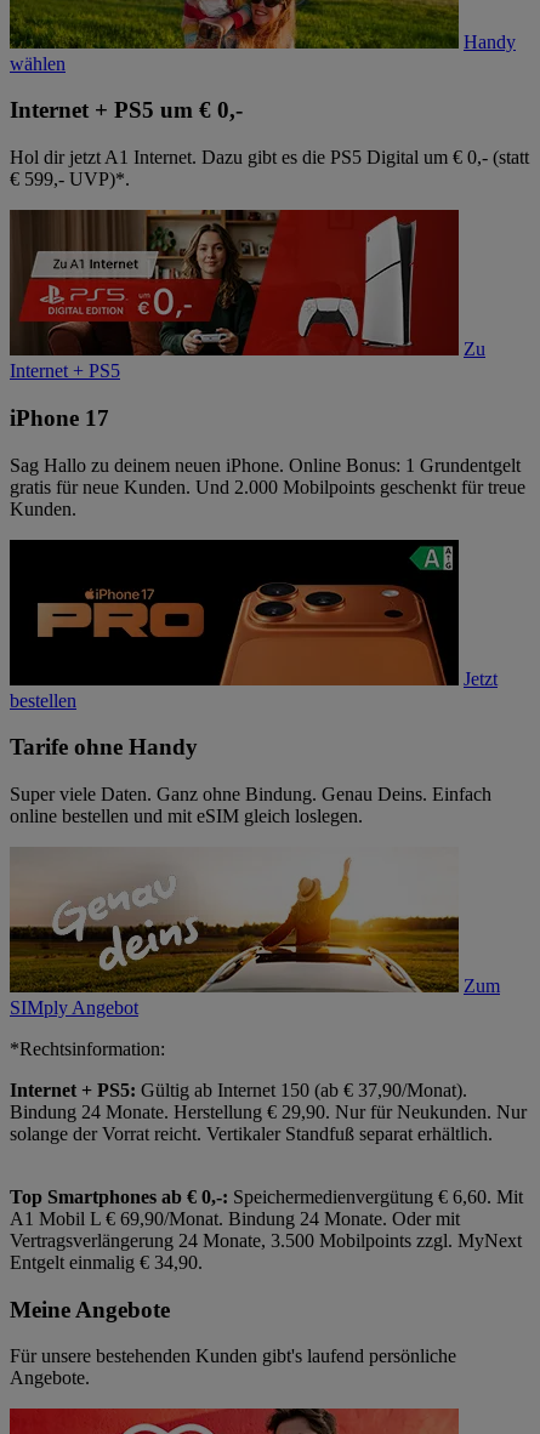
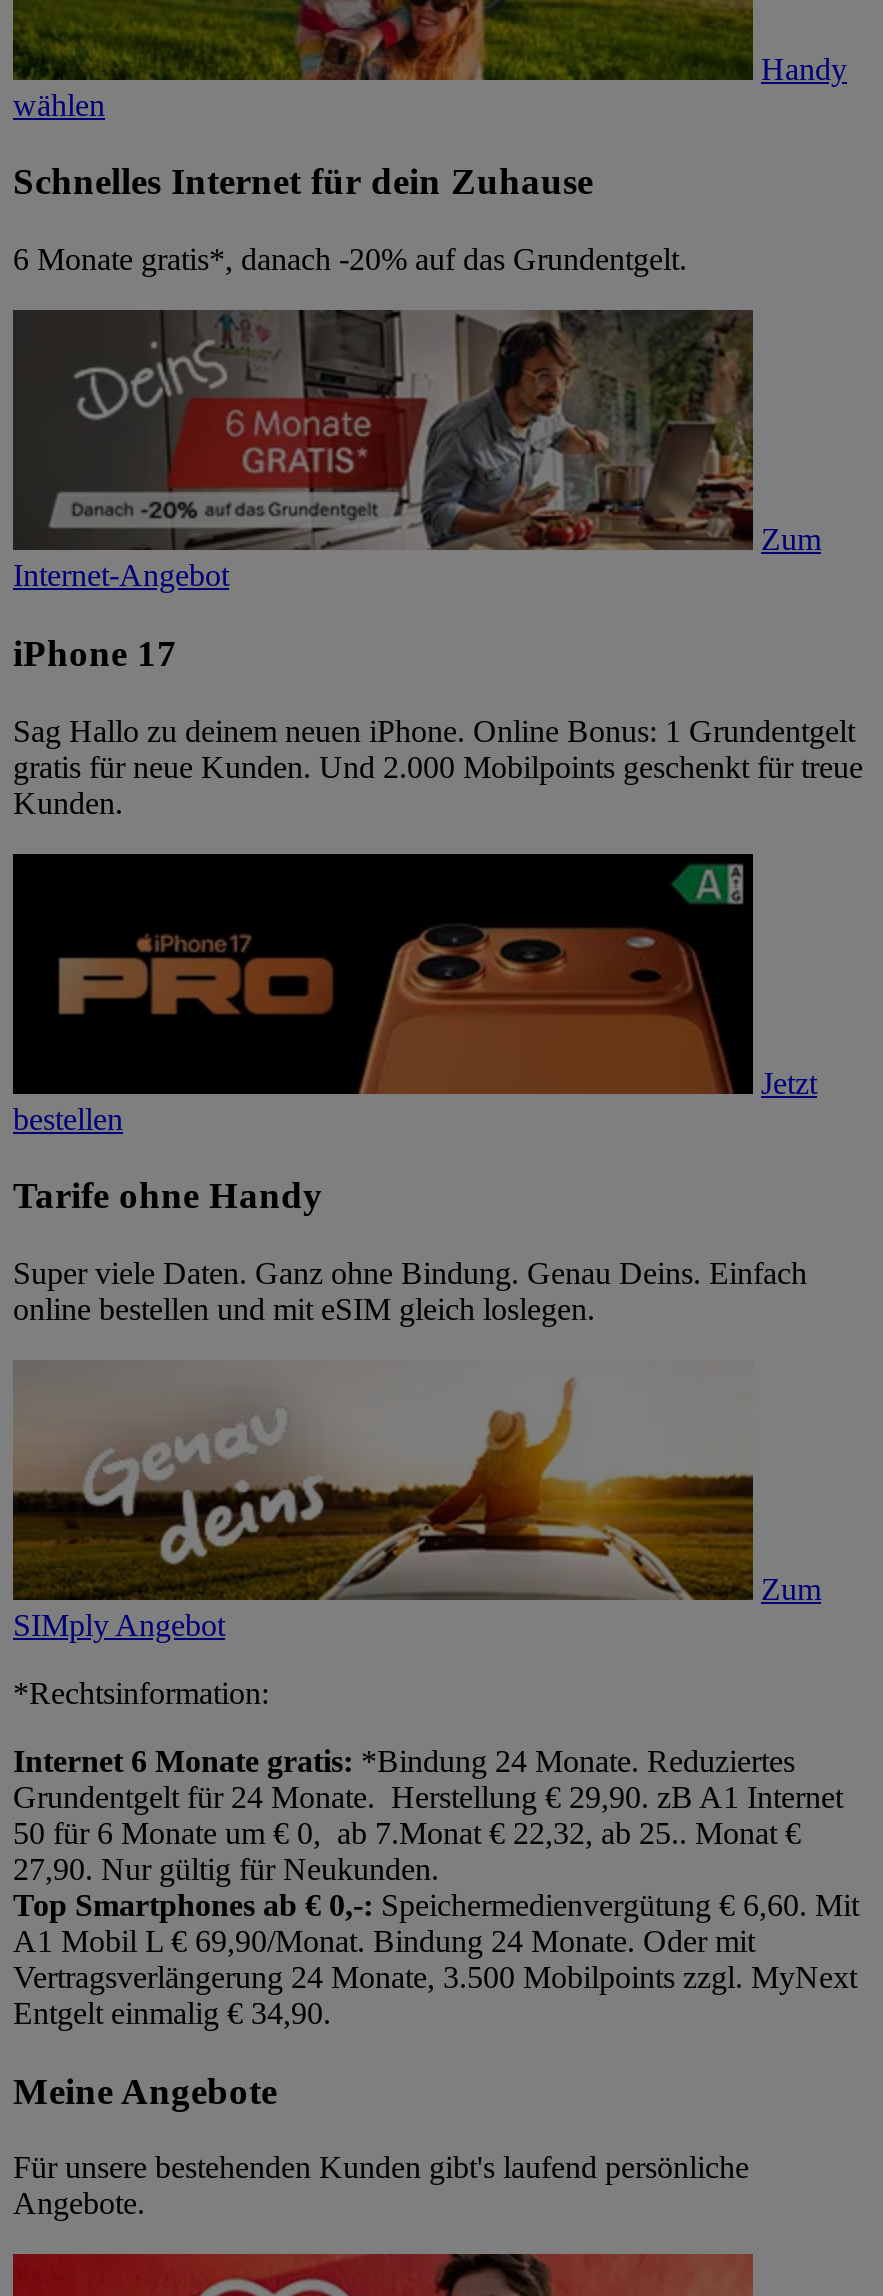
[10,97,243,123] Internet + PS5 um € 0,- -> [13,161,593,203] Schnelles Internet für dein Zuhause
[10,147,529,189] Hol dir jetzt A1 Internet. Dazu gibt es die PS5 Digital um € 0,- (statt | € 599,- UVP)*. -> [13,242,687,276] 6 Monate gratis*, danach -20% auf das Grundentgelt.
[10,209,485,381] [image] | Zu | Internet + PS5 -> [13,308,821,592] [image] | Zum | Internet-Angebot
[10,1080,527,1144] Internet + PS5: Gültig ab Internet 150 (ab € 37,90/Monat). | Bindung 24 Monate. Herstellung € 29,90. Nur für Neukunden. Nur | solange der Vorrat reicht. Vertikaler Standfuß separat erhältlich. -> [13,1744,843,1886] Internet 6 Monate gratis: *Bindung 24 Monate. Reduziertes | Grundentgelt für 24 Monate. Herstellung € 29,90. zB A1 Internet | 50 für 6 Monate um € 0, ab 7.Monat € 22,32, ab 25.. Monat € | 27,90. Nur gültig für Neukunden.

